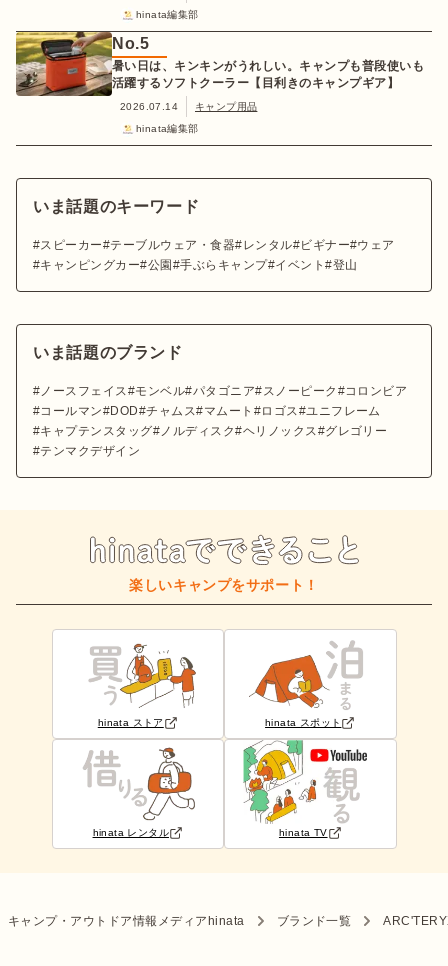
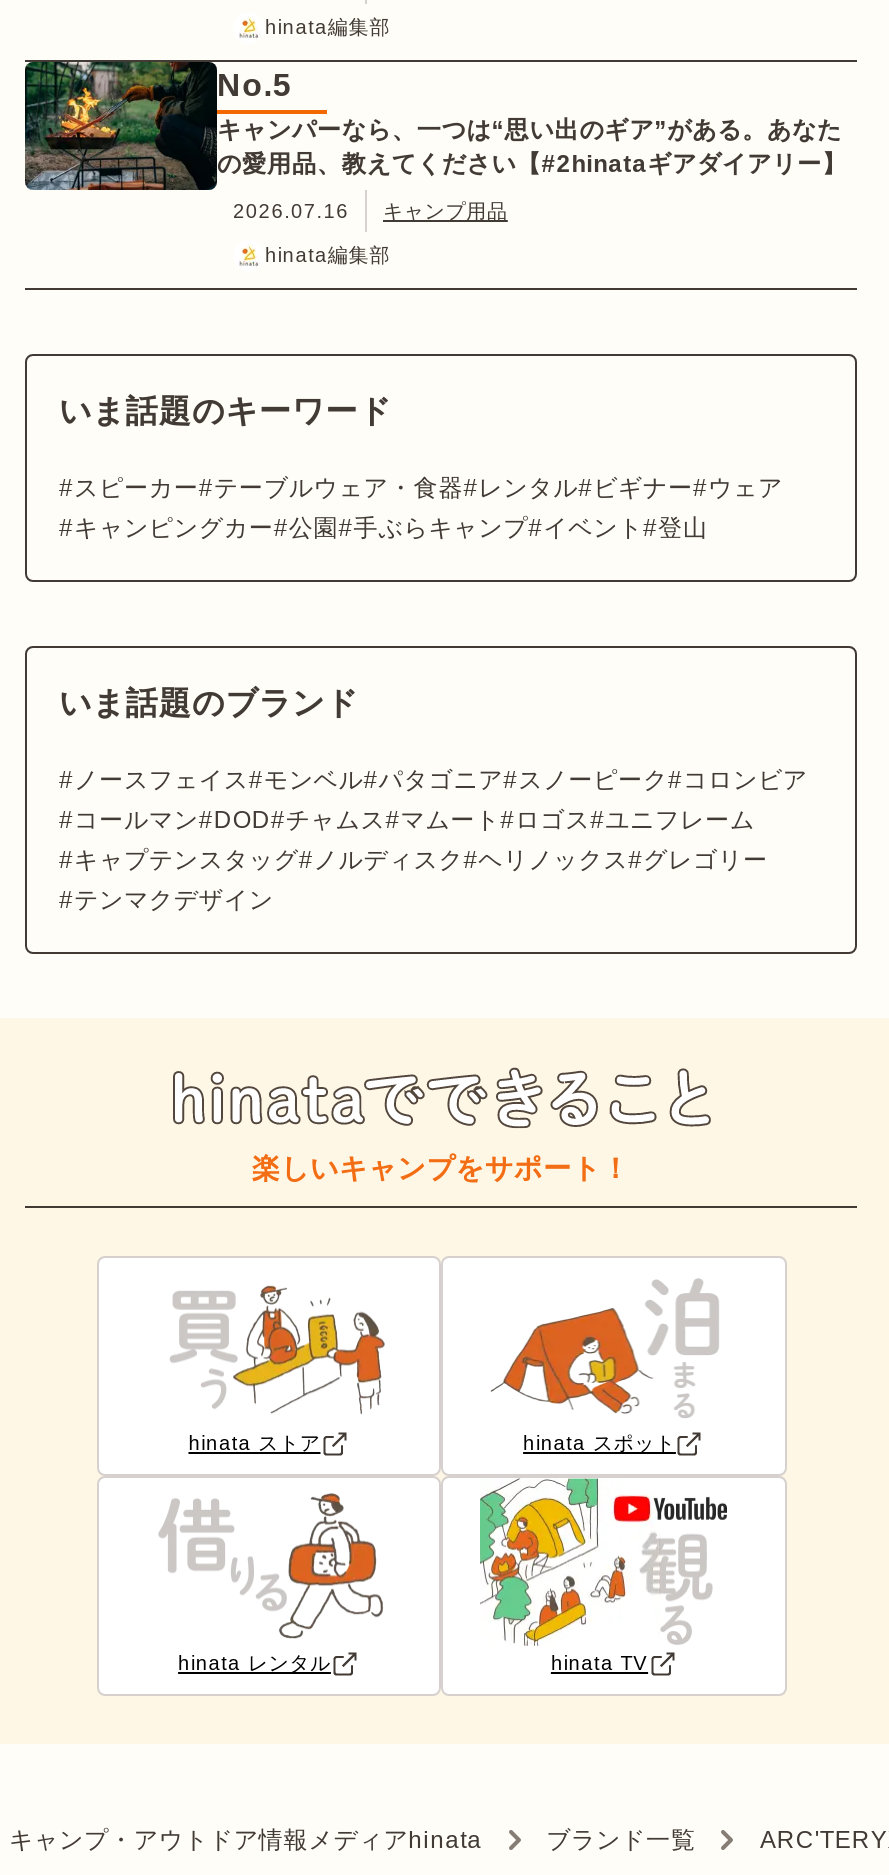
[15,31,424,97] [image] | 暑い日は、キンキンがうれしい。キャンプも普段使いも | 活躍するソフトクーラー【目利きのキャンプギア】 -> [23,60,847,192] [image] | キャンパーなら、一つは“思い出のギア”がある。あなた | の愛用品、教えてください【#2hinataギアダイアリー】
[120,101,257,112] 2026.07.14 キャンプ用品 -> [233,200,508,222] 2026.07.16 キャンプ用品

